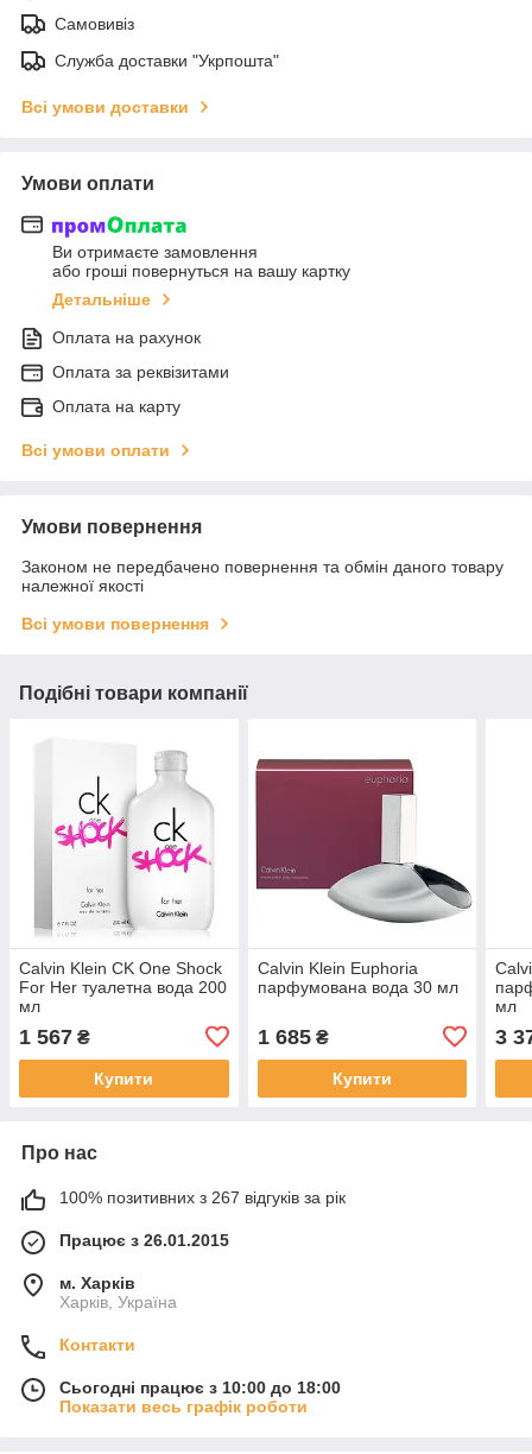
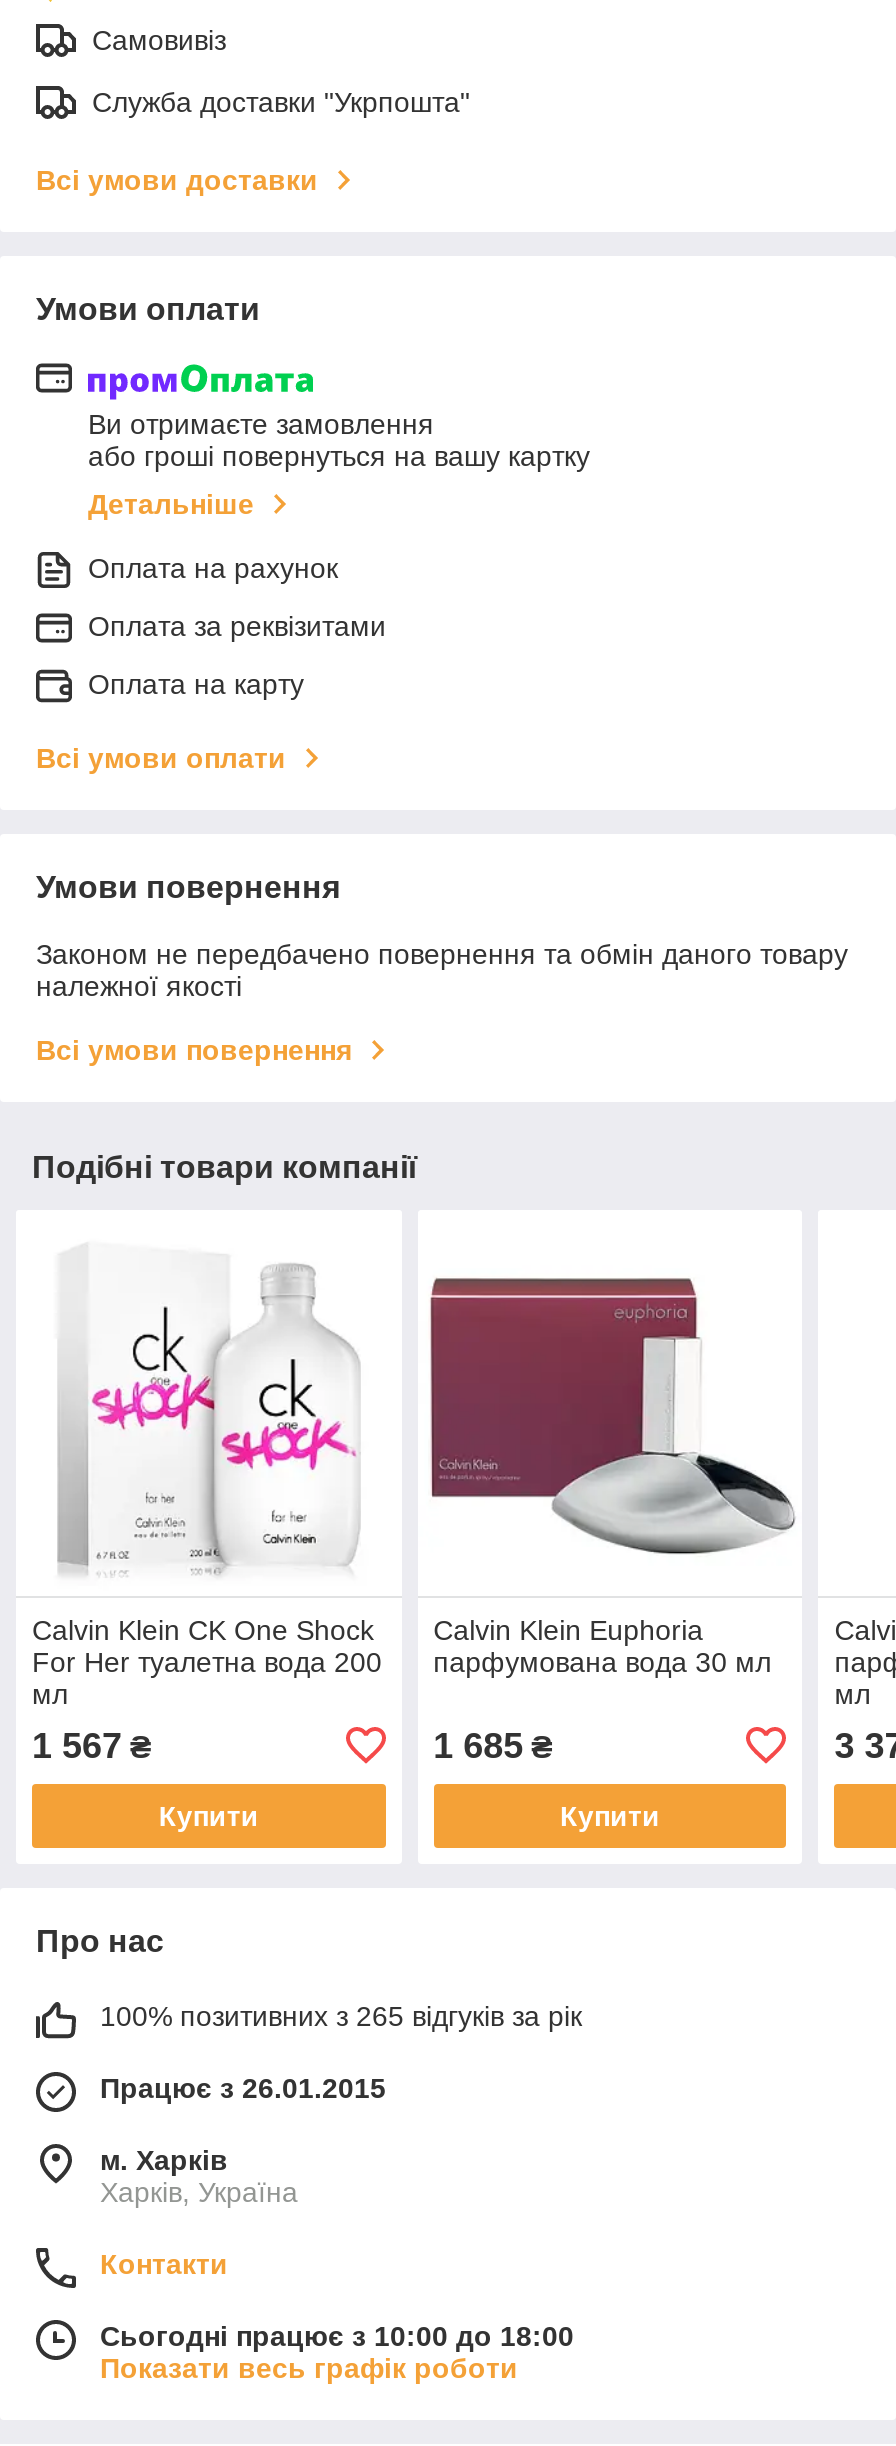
[59,1188,346,1207] 100% позитивних з 267 відгуків за рік -> [100,2000,582,2032] 100% позитивних з 265 відгуків за рік

